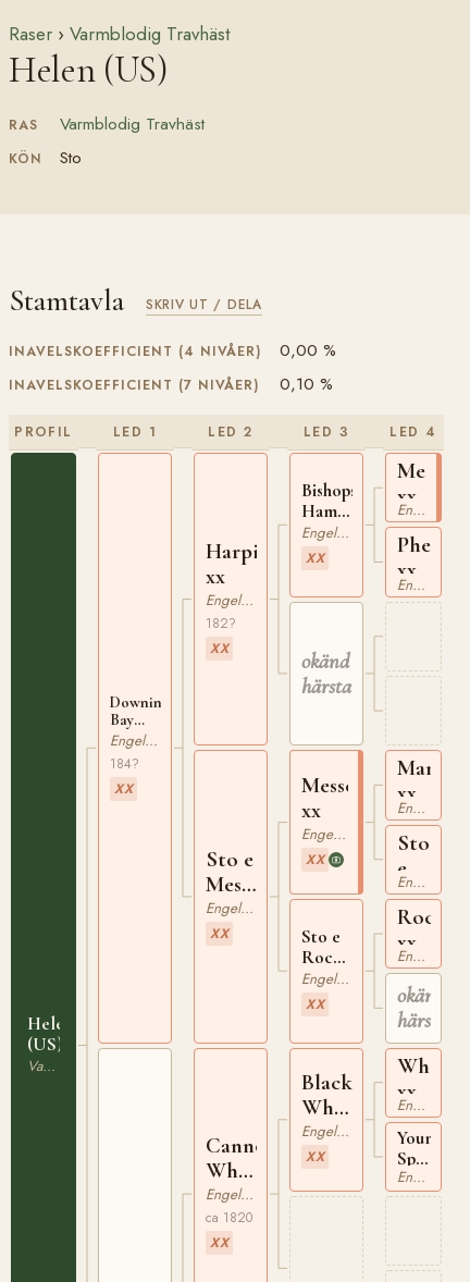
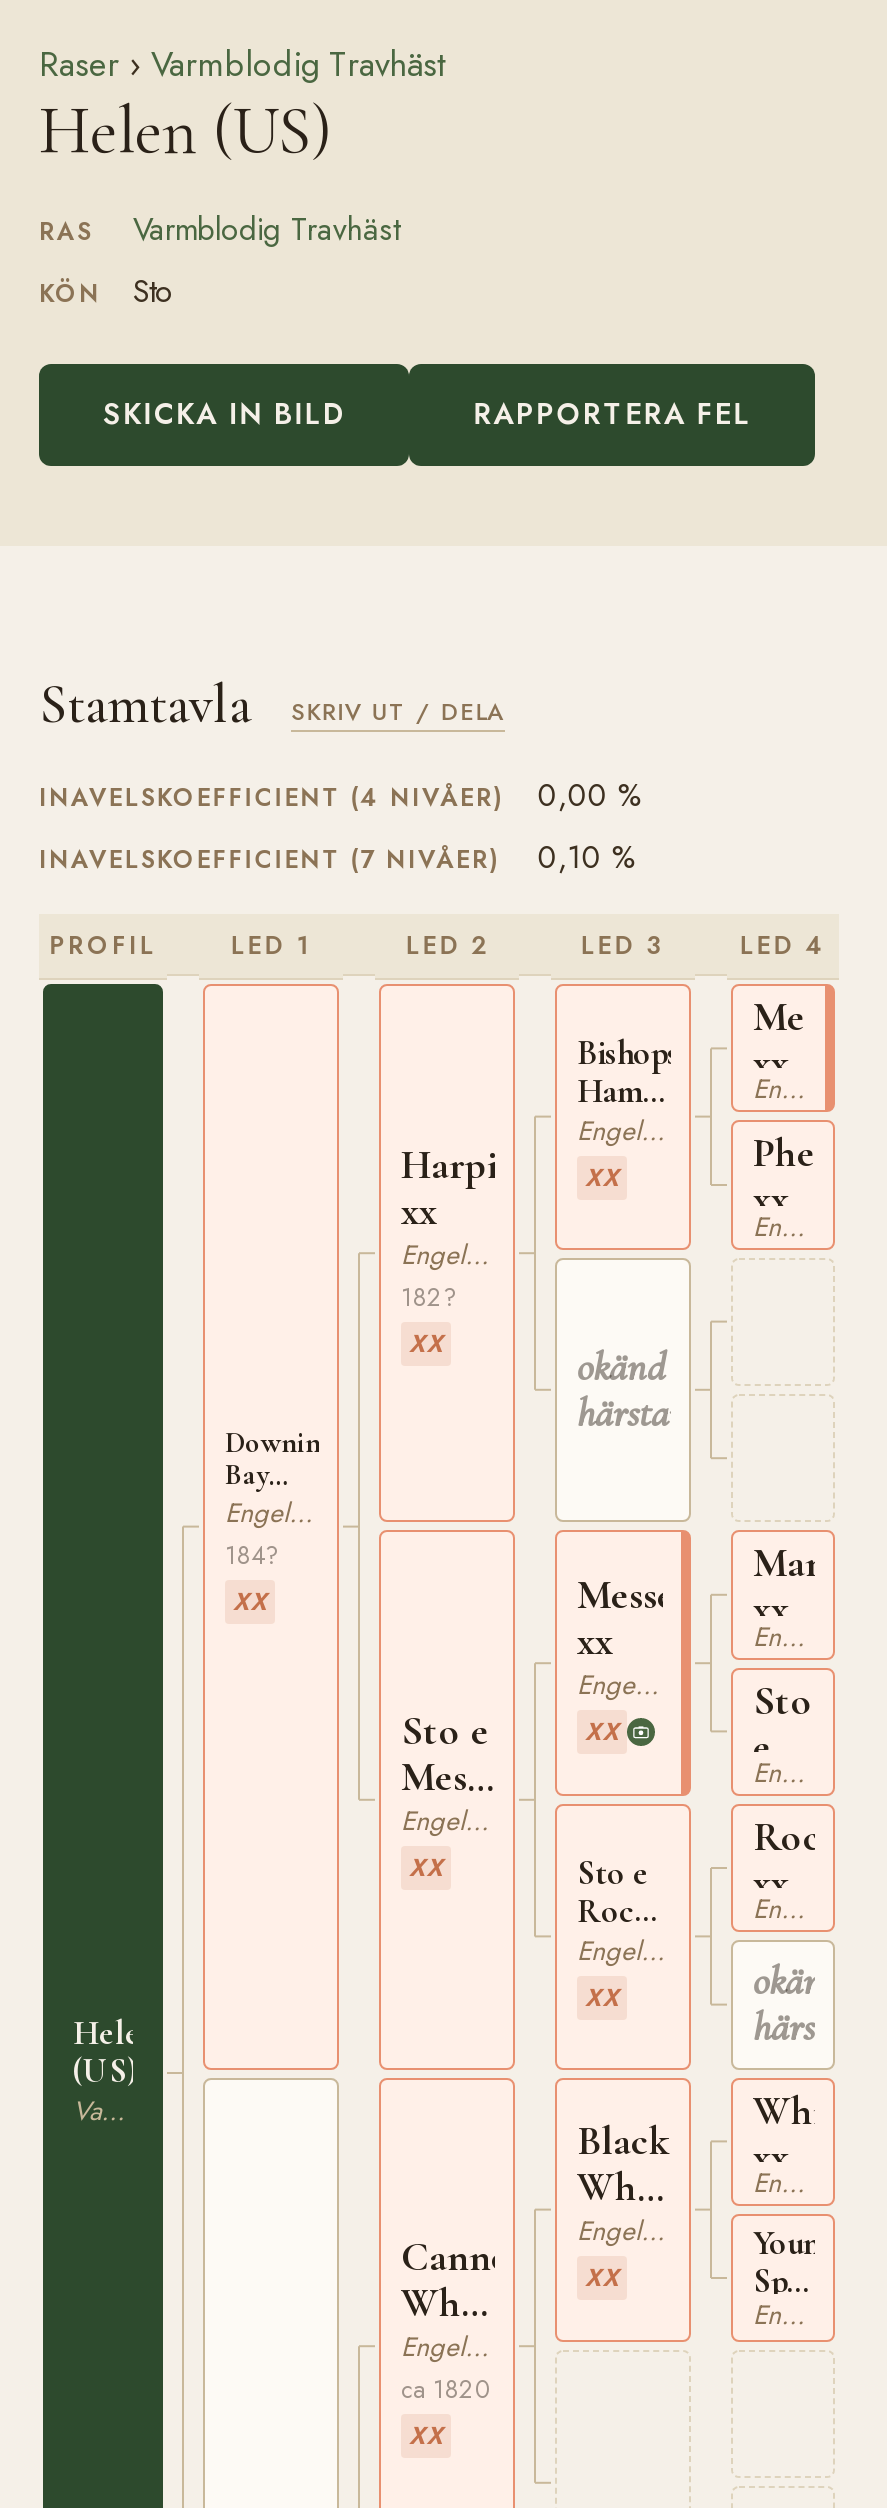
none -> [103,394,752,434] SKICKA IN BILD | RAPPORTERA FEL

